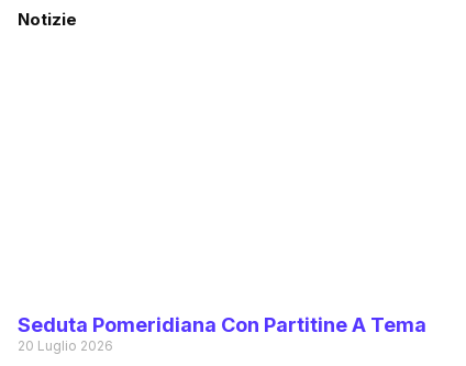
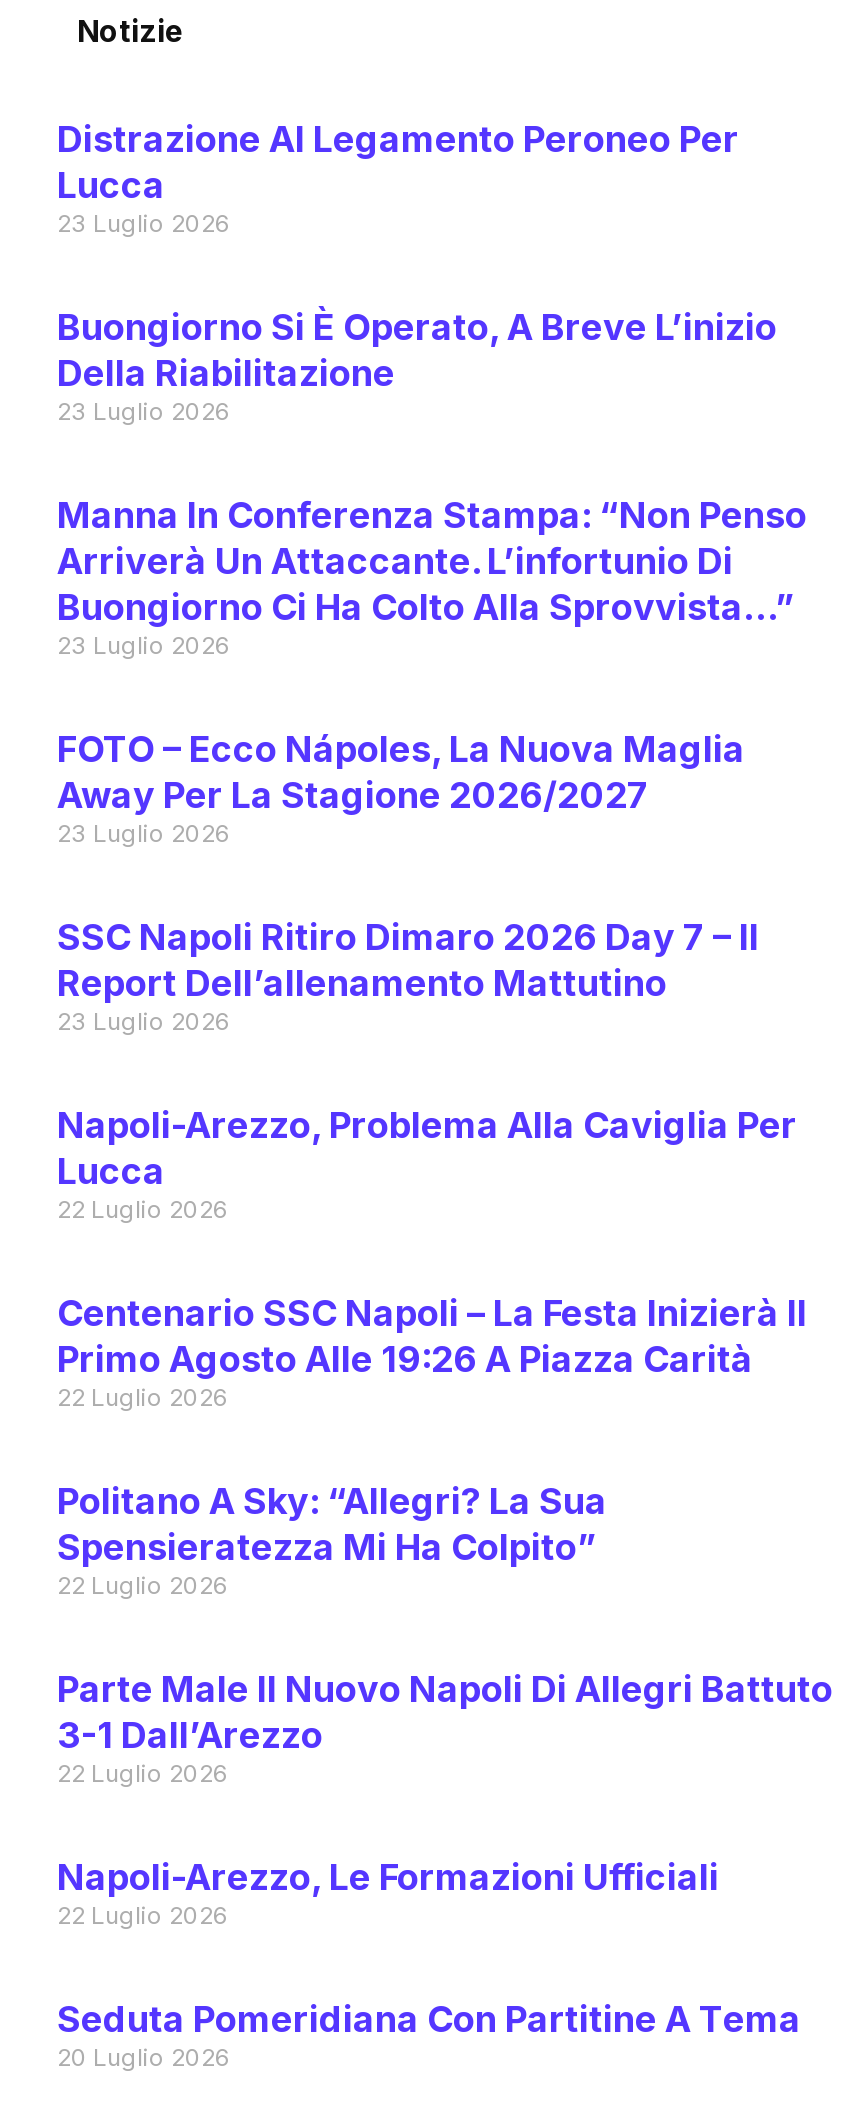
none -> [57,118,833,1930] Distrazione Al Legamento Peroneo Per | Lucca | 23 Luglio 2026 | Buongiorno Si È Operato, A Breve L’inizio | Della Riabilitazione | 23 Luglio 2026 | Manna In Conferenza Stampa: “Non Penso | Arriverà Un Attaccante. L’infortunio Di | Buongiorno Ci Ha Colto Alla Sprovvista…” | 23 Luglio 2026 | FOTO – Ecco Nápoles, La Nuova Maglia | Away Per La Stagione 2026/2027 | 23 Luglio 2026 | SSC Napoli Ritiro Dimaro 2026 Day 7 – Il | Report Dell’allenamento Mattutino | 23 Luglio 2026 | Napoli-Arezzo, Problema Alla Caviglia Per | Lucca | 22 Luglio 2026 | Centenario SSC Napoli – La Festa Inizierà Il | Primo Agosto Alle 19:26 A Piazza Carità | 22 Luglio 2026 | Politano A Sky: “Allegri? La Sua | Spensieratezza Mi Ha Colpito” | 22 Luglio 2026 | Parte Male Il Nuovo Napoli Di Allegri Battuto | 3-1 Dall’Arezzo | 22 Luglio 2026 | Napoli-Arezzo, Le Formazioni Ufficiali | 22 Luglio 2026

